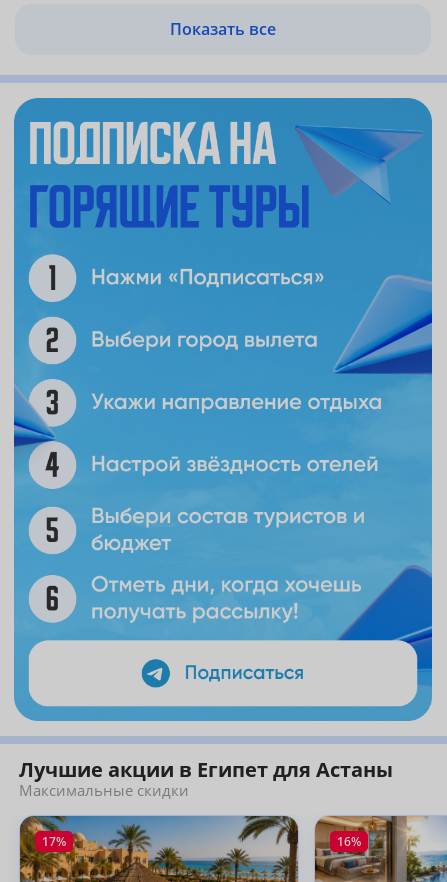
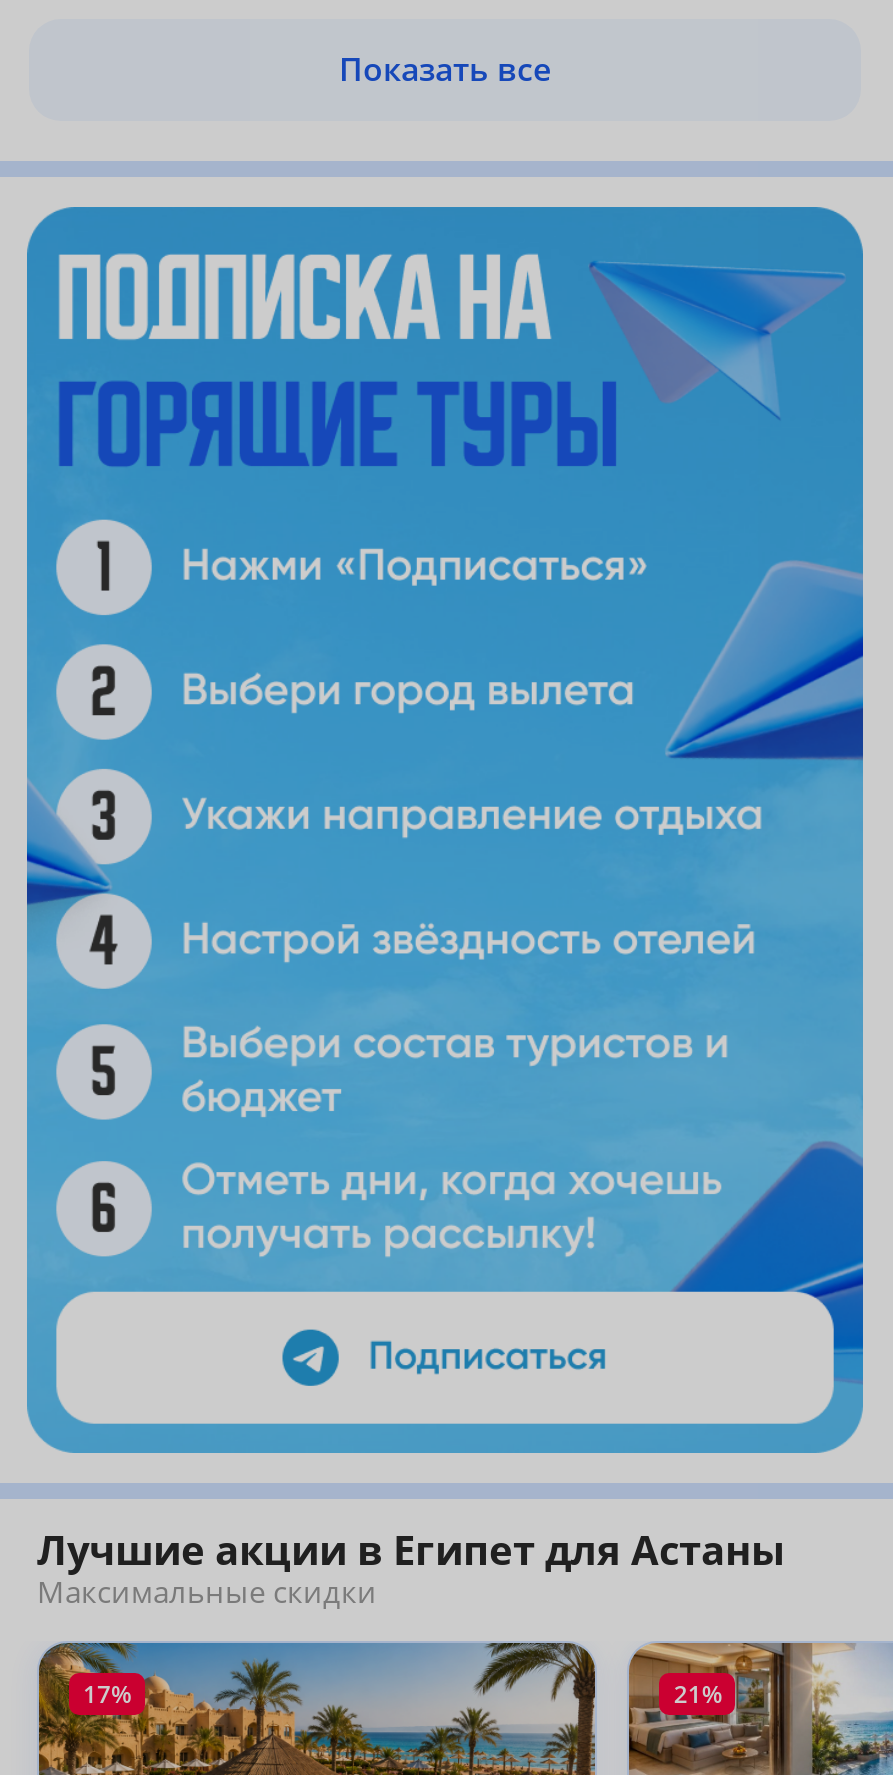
[337,833,361,849] 16% -> [674,1677,722,1709] 21%

